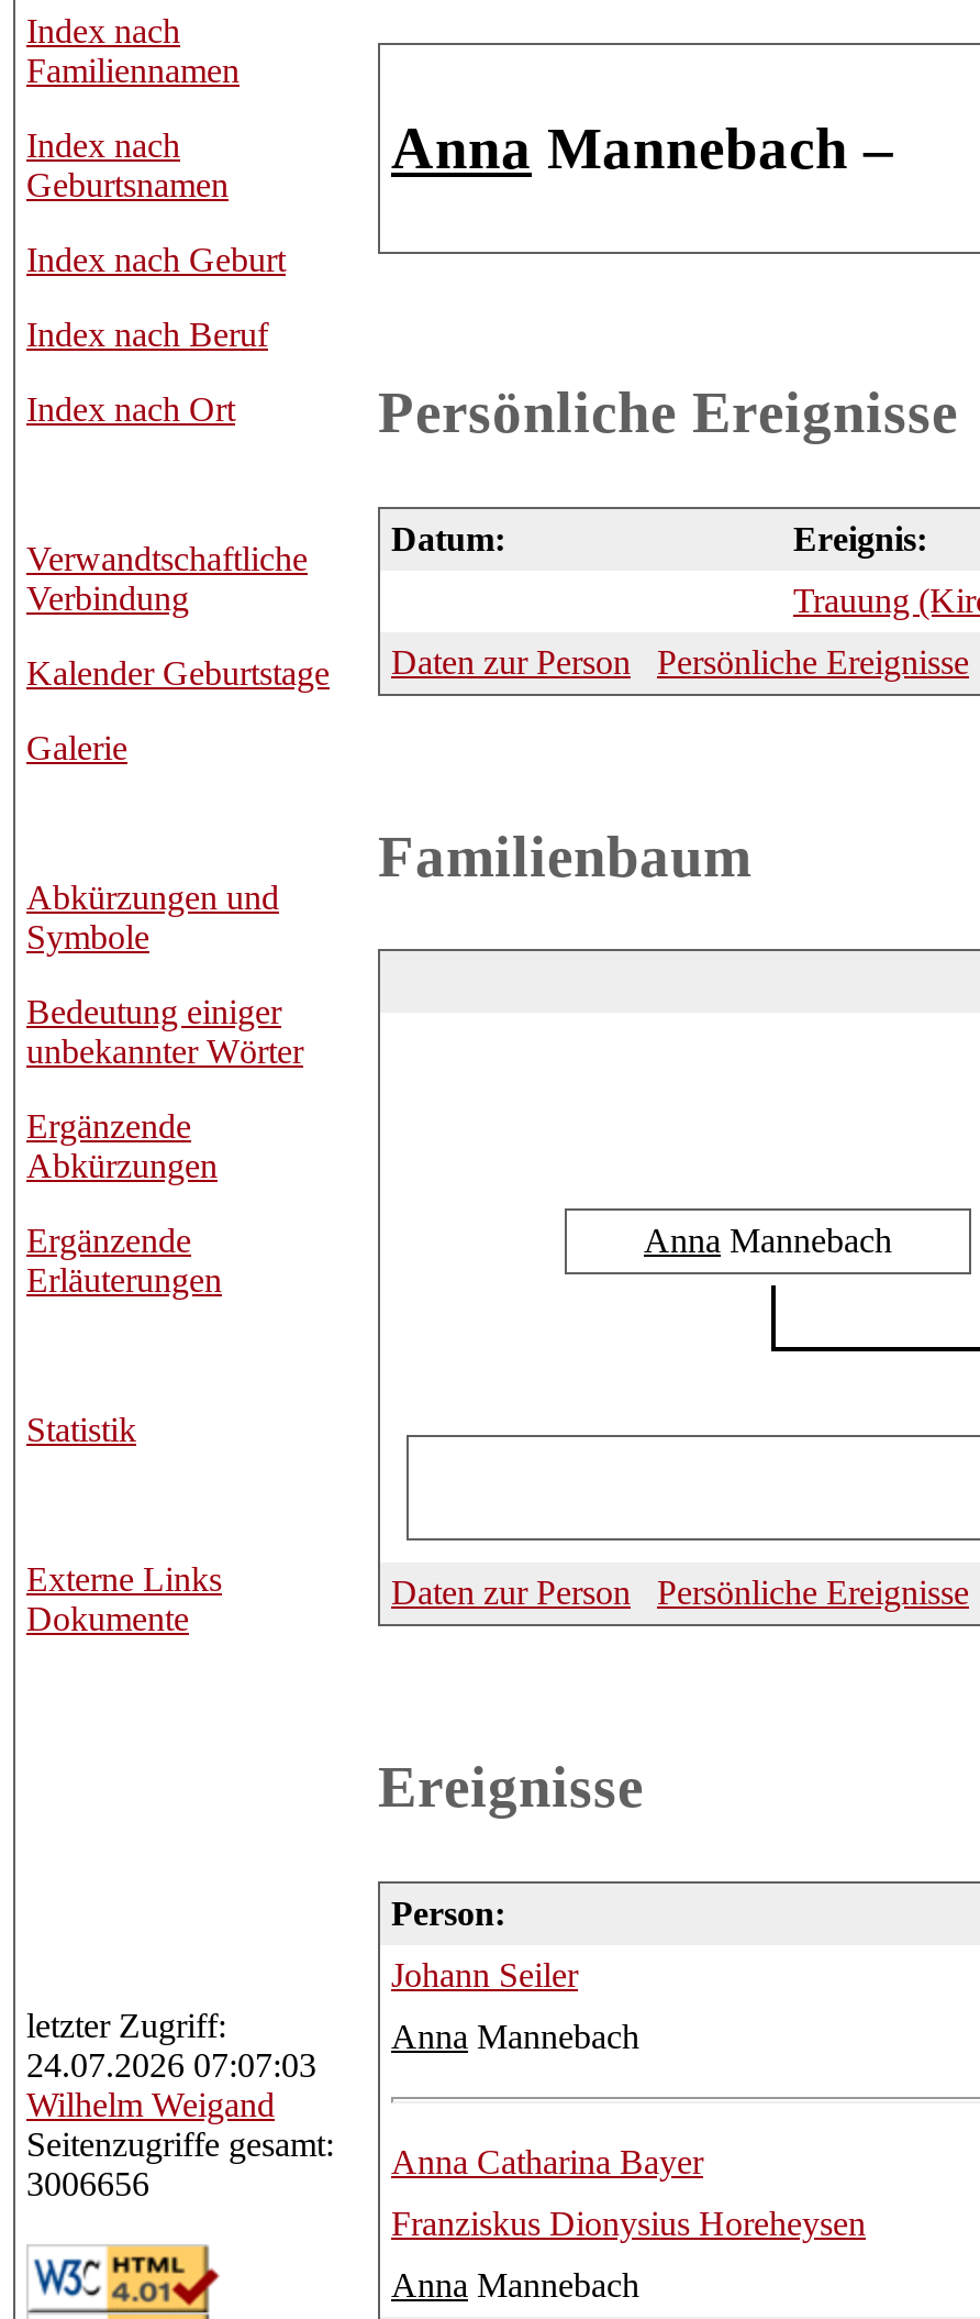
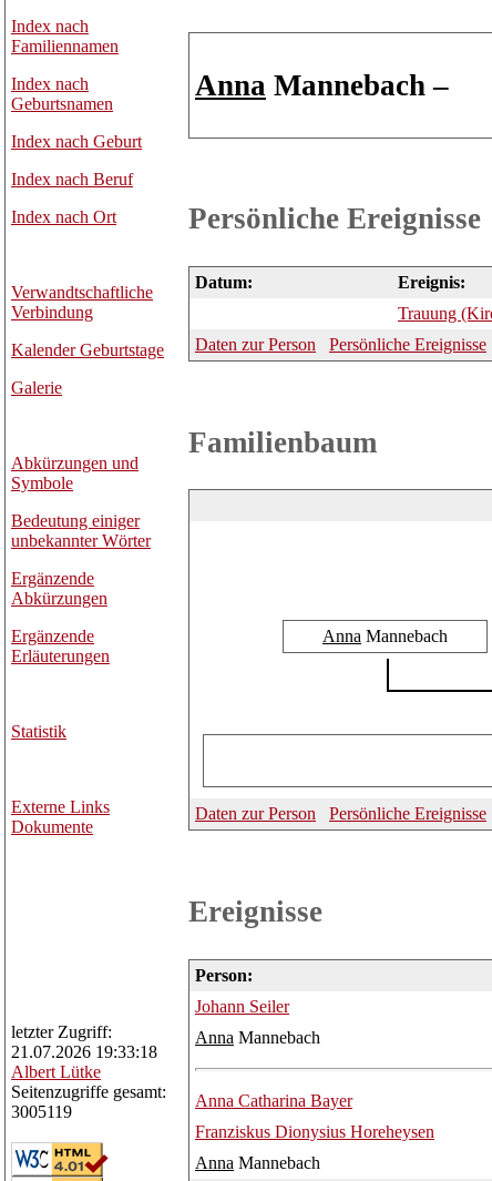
[26,2046,316,2123] 24.07.2026 07:07:03 | Wilhelm Weigand -> [11,1042,157,1081] 21.07.2026 19:33:18 | Albert Lütke
[26,2165,149,2202] 3006656 -> [11,1102,72,1121] 3005119

